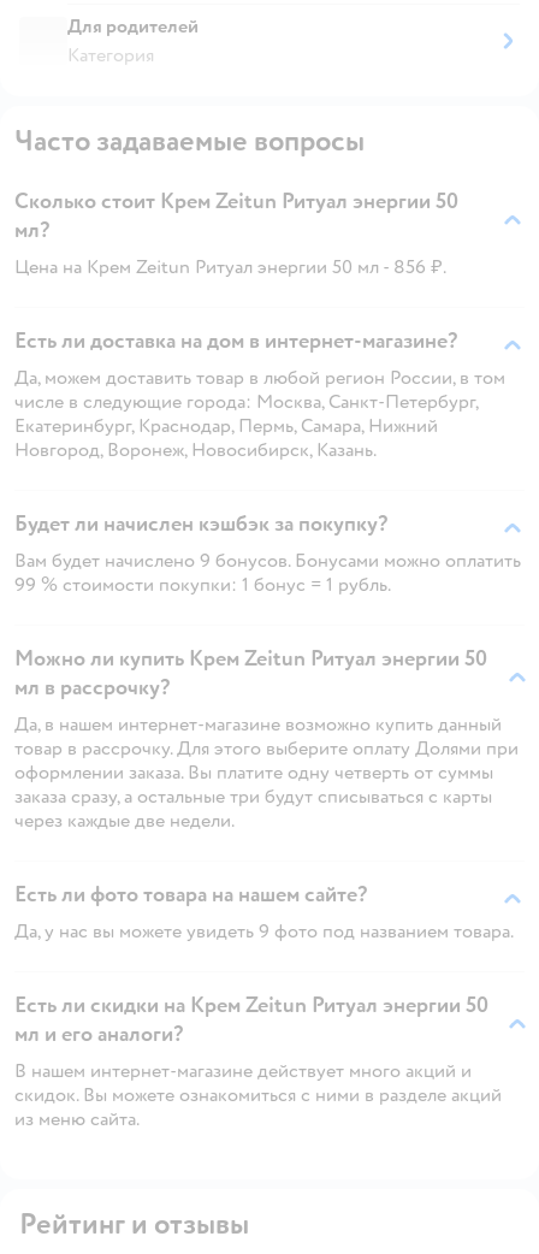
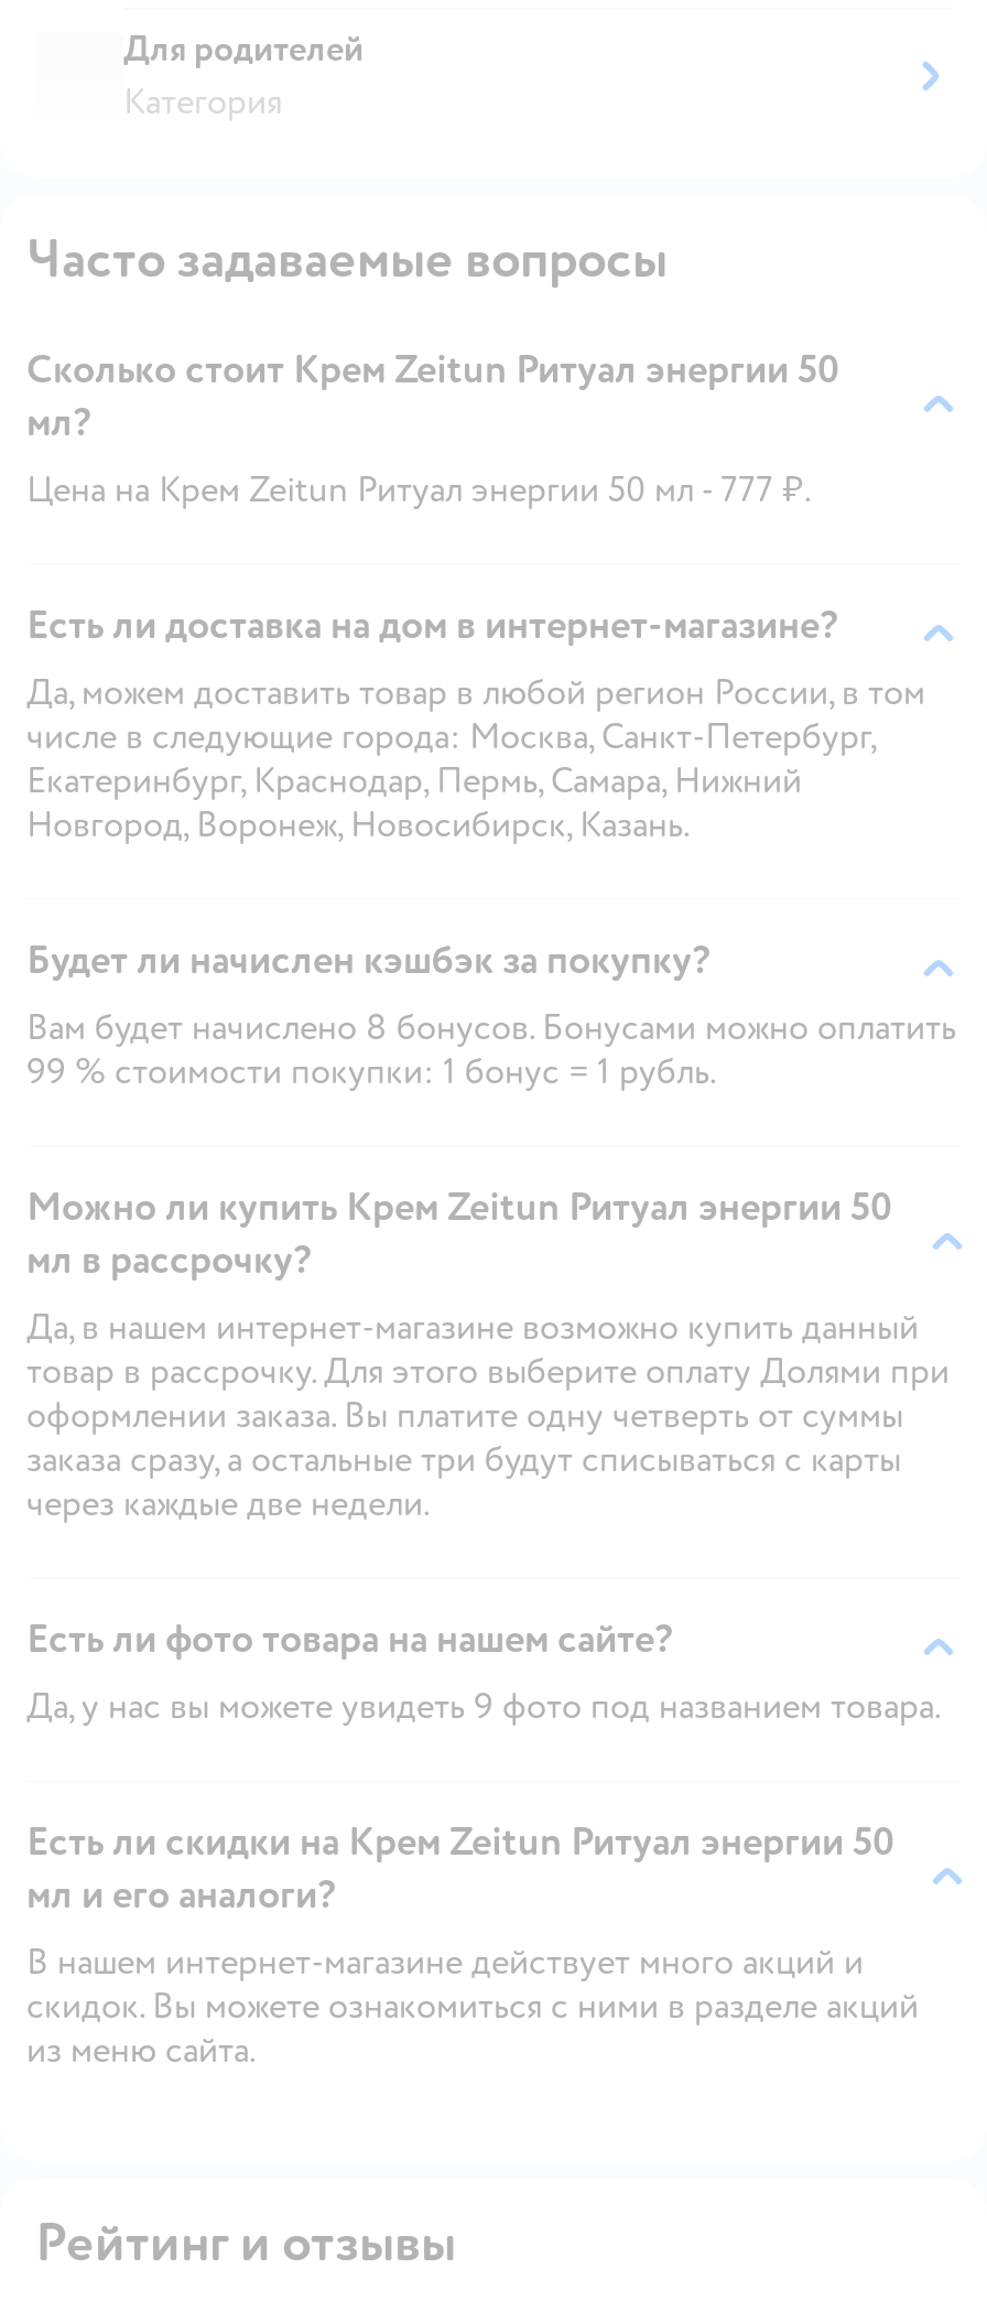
[14,255,446,279] Цена на Крем Zeitun Ритуал энергии 50 мл - 856 ₽. -> [26,469,811,513] Цена на Крем Zeitun Ритуал энергии 50 мл - 777 ₽.
[14,549,521,573] Вам будет начислено 9 бонусов. Бонусами можно оплатить -> [26,1007,956,1051] Вам будет начислено 8 бонусов. Бонусами можно оплатить

